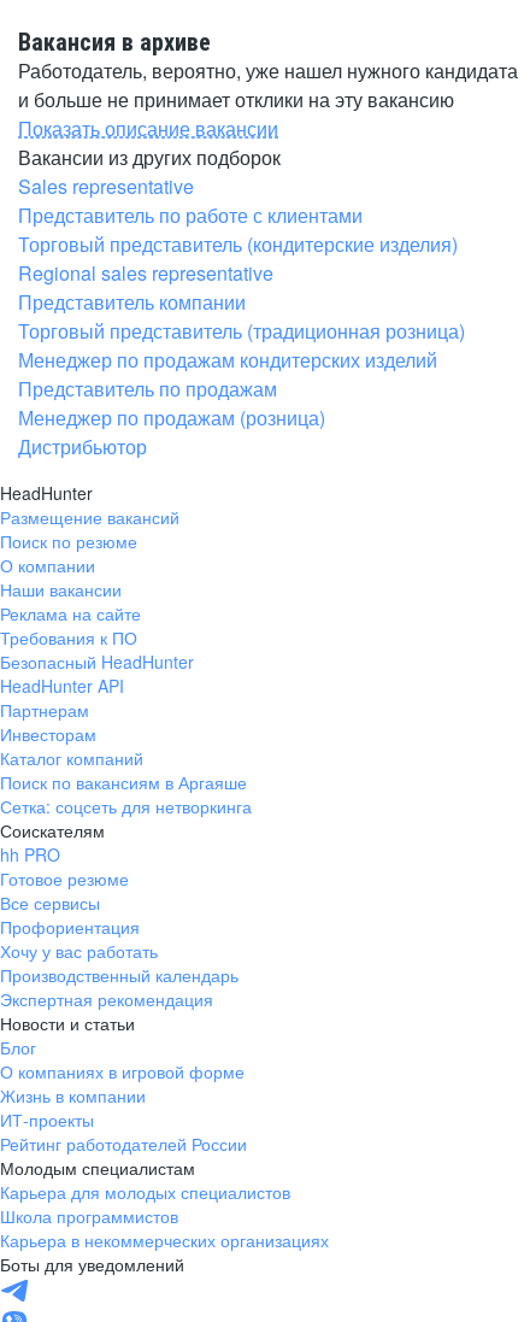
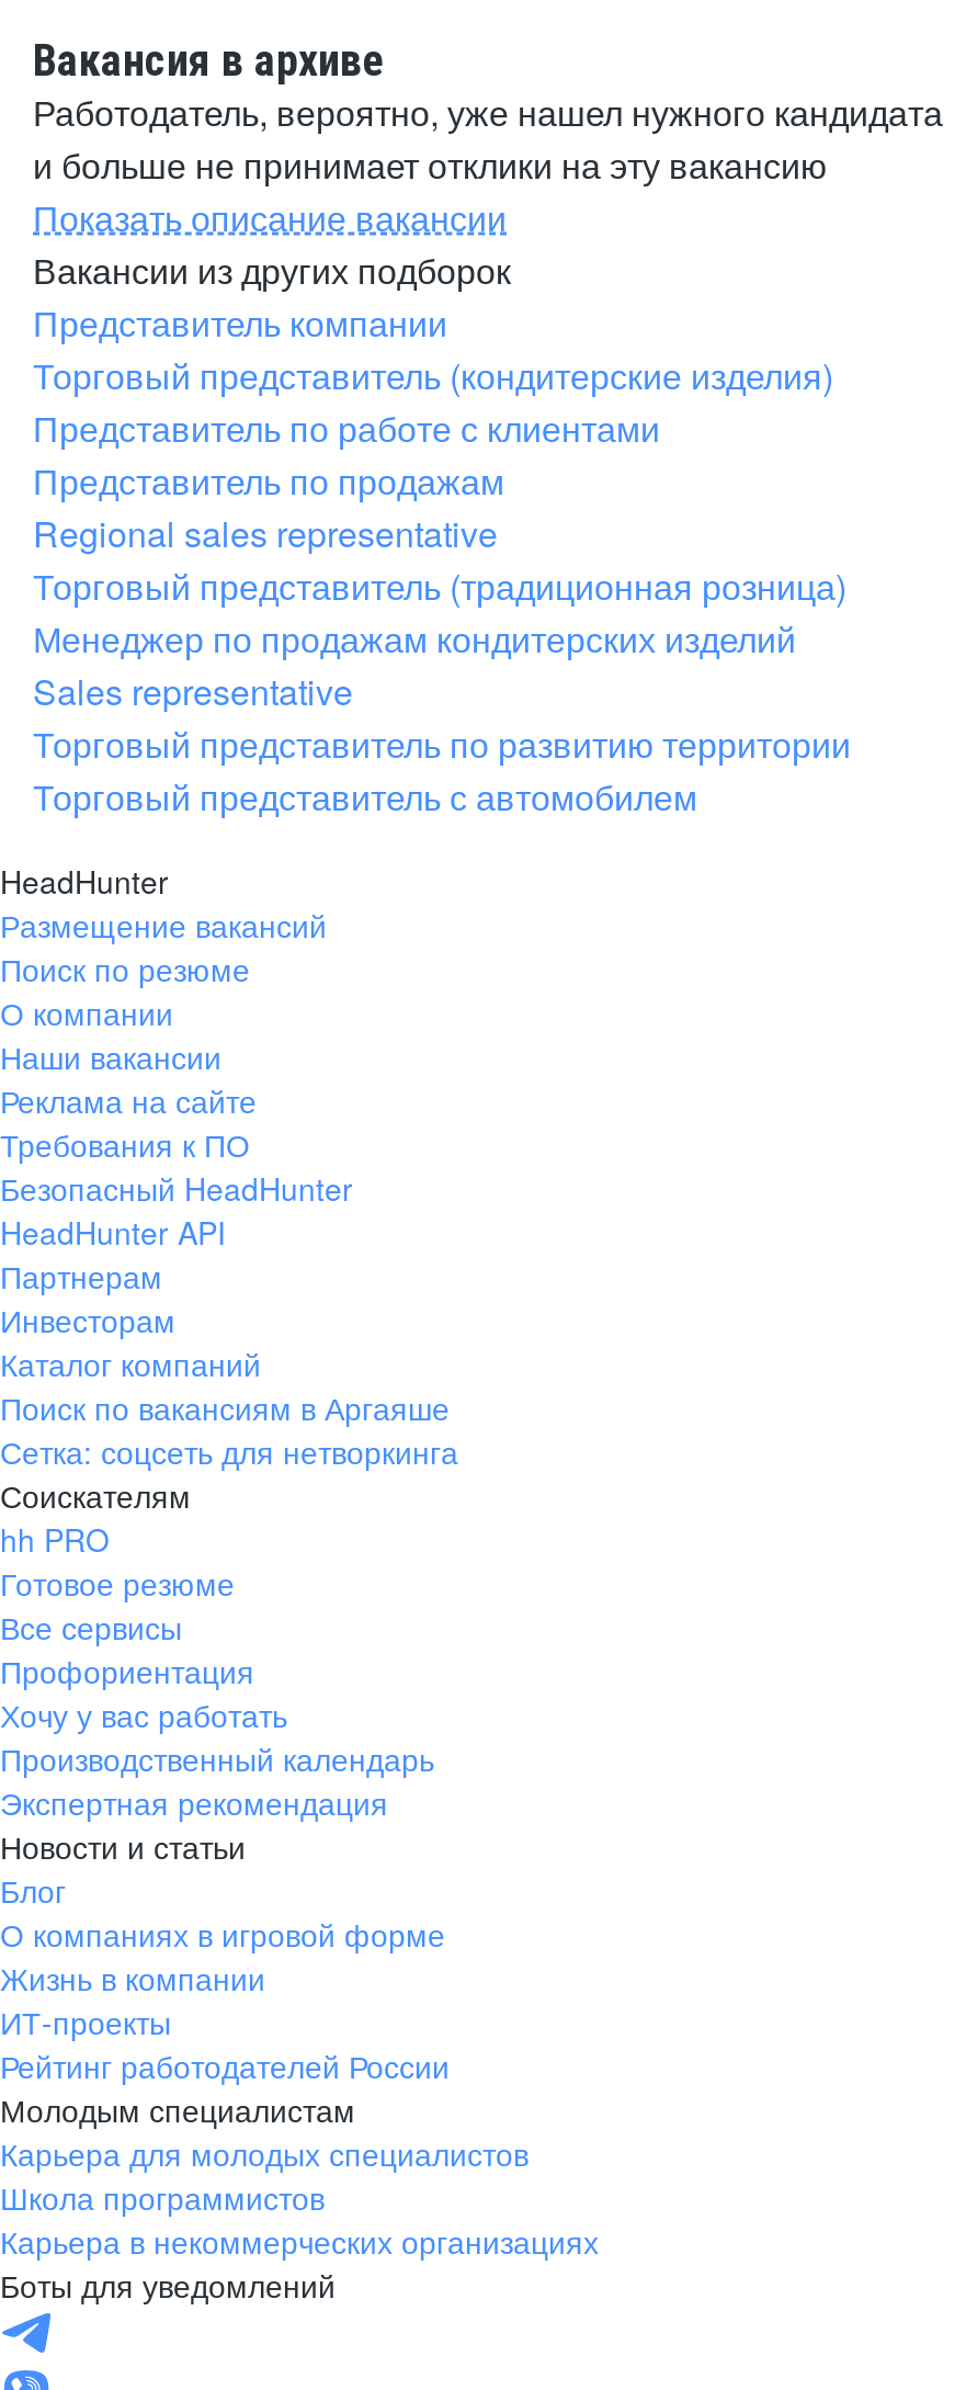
moved [18,172,194,200] -> [33,666,353,716]: Sales representative
moved [18,201,363,229] -> [33,403,660,453]: Представитель по работе с клиентами
moved [18,230,458,258] -> [33,350,833,400]: Торговый представитель (кондитерские изделия)
moved [18,259,273,287] -> [33,508,498,558]: Regional sales representative
moved [18,288,246,316] -> [33,297,447,348]: Представитель компании
moved [18,375,277,403] -> [33,455,504,506]: Представитель по продажам
[18,404,325,460] Менеджер по продажам (розница) | Дистрибьютор -> [33,718,851,822] Торговый представитель по развитию территории | Торговый представитель с автомобилем

